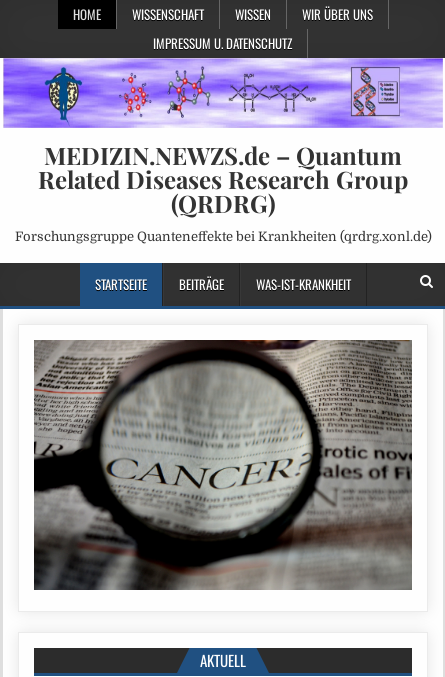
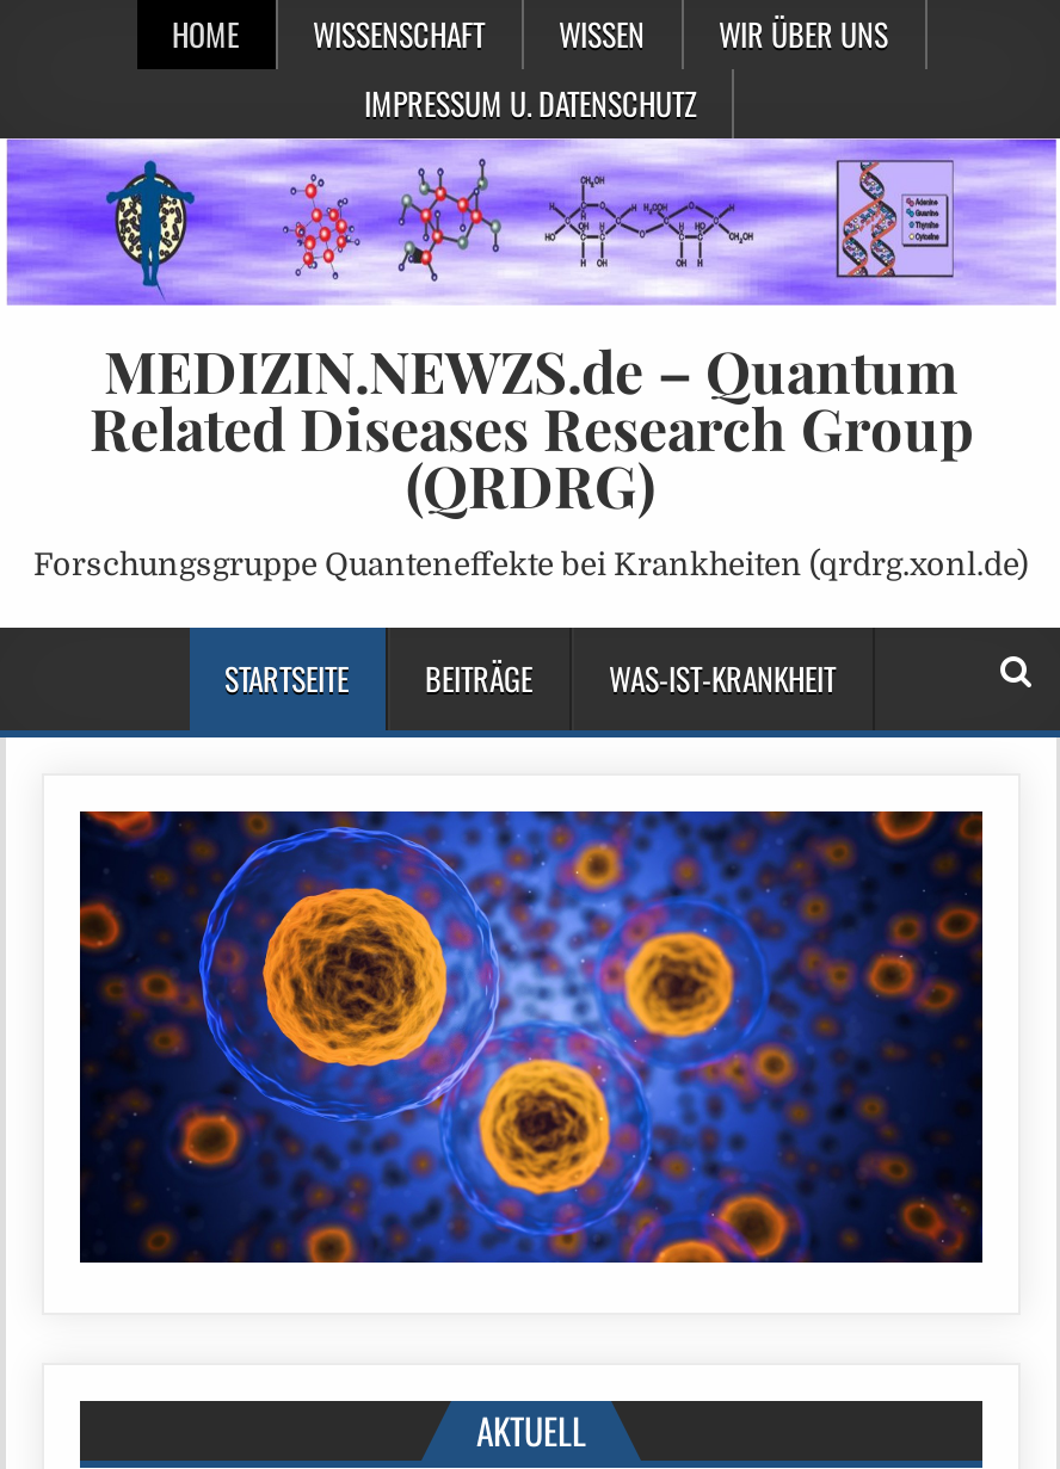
[33,339,413,591] [image] -> [78,809,985,1265] [image]

